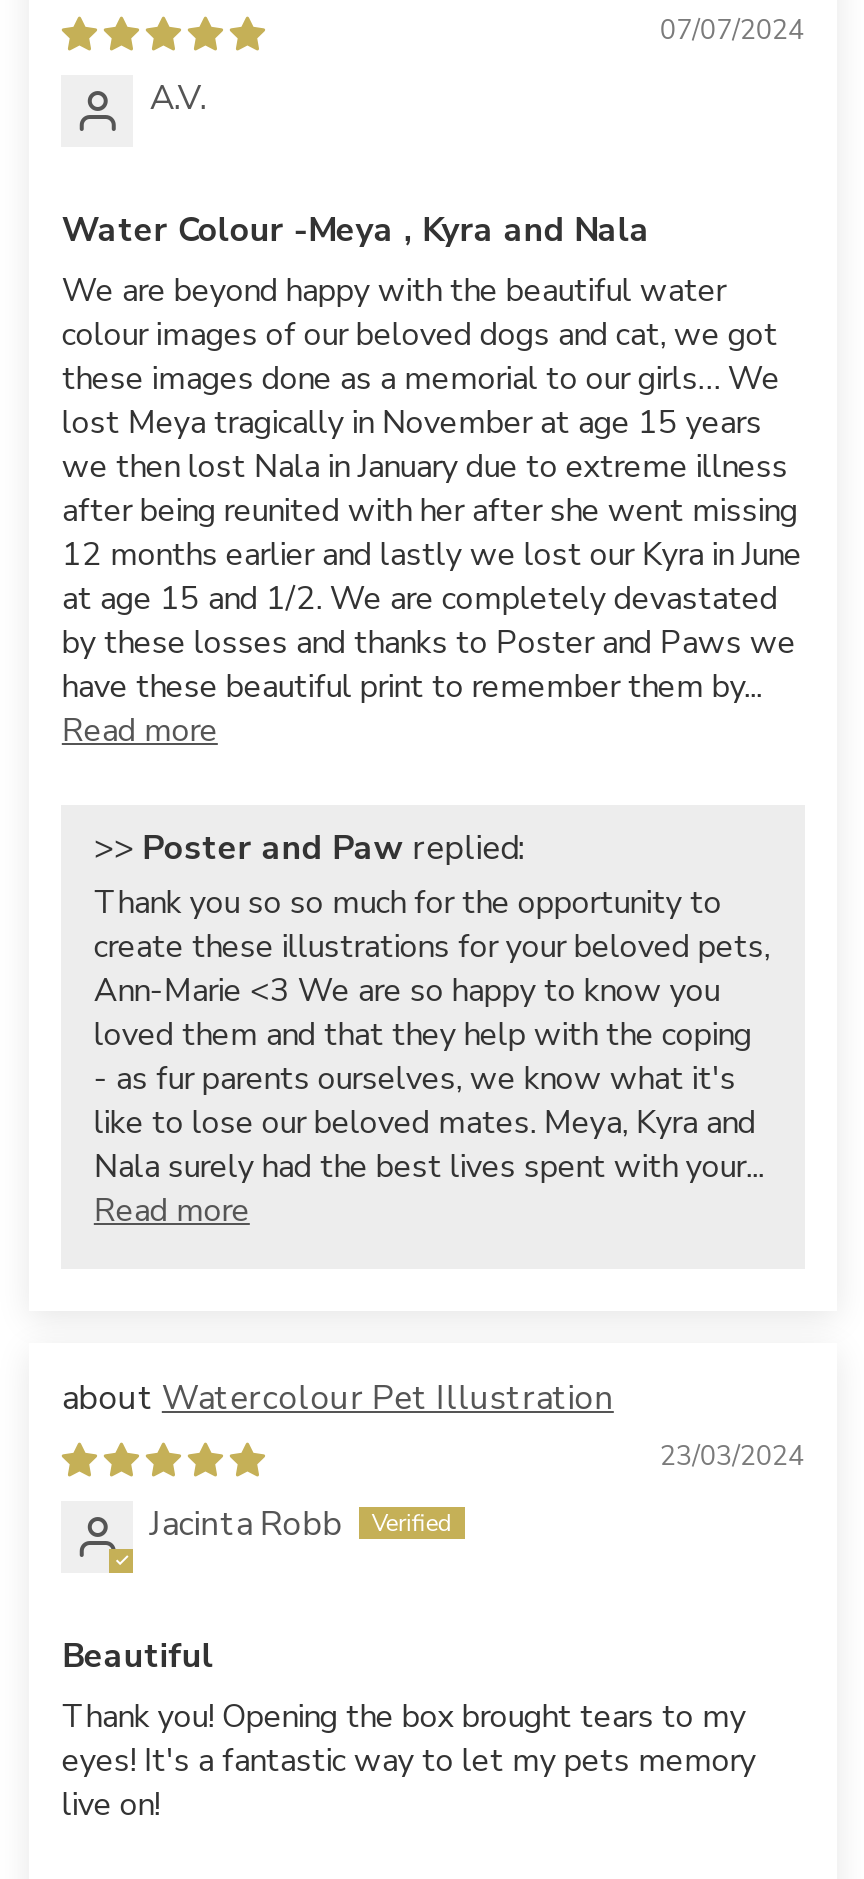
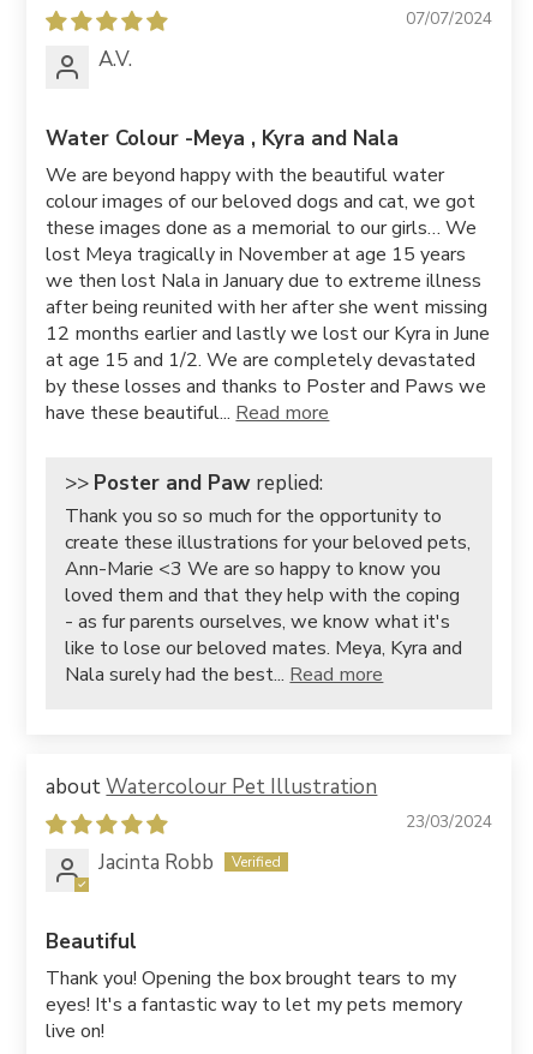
[62,664,762,752] have these beautiful print to remember them by... | Read more -> [46,399,329,426] have these beautiful... Read more
[94,1144,764,1232] Nala surely had the best lives spent with your... | Read more -> [65,661,383,687] Nala surely had the best... Read more

